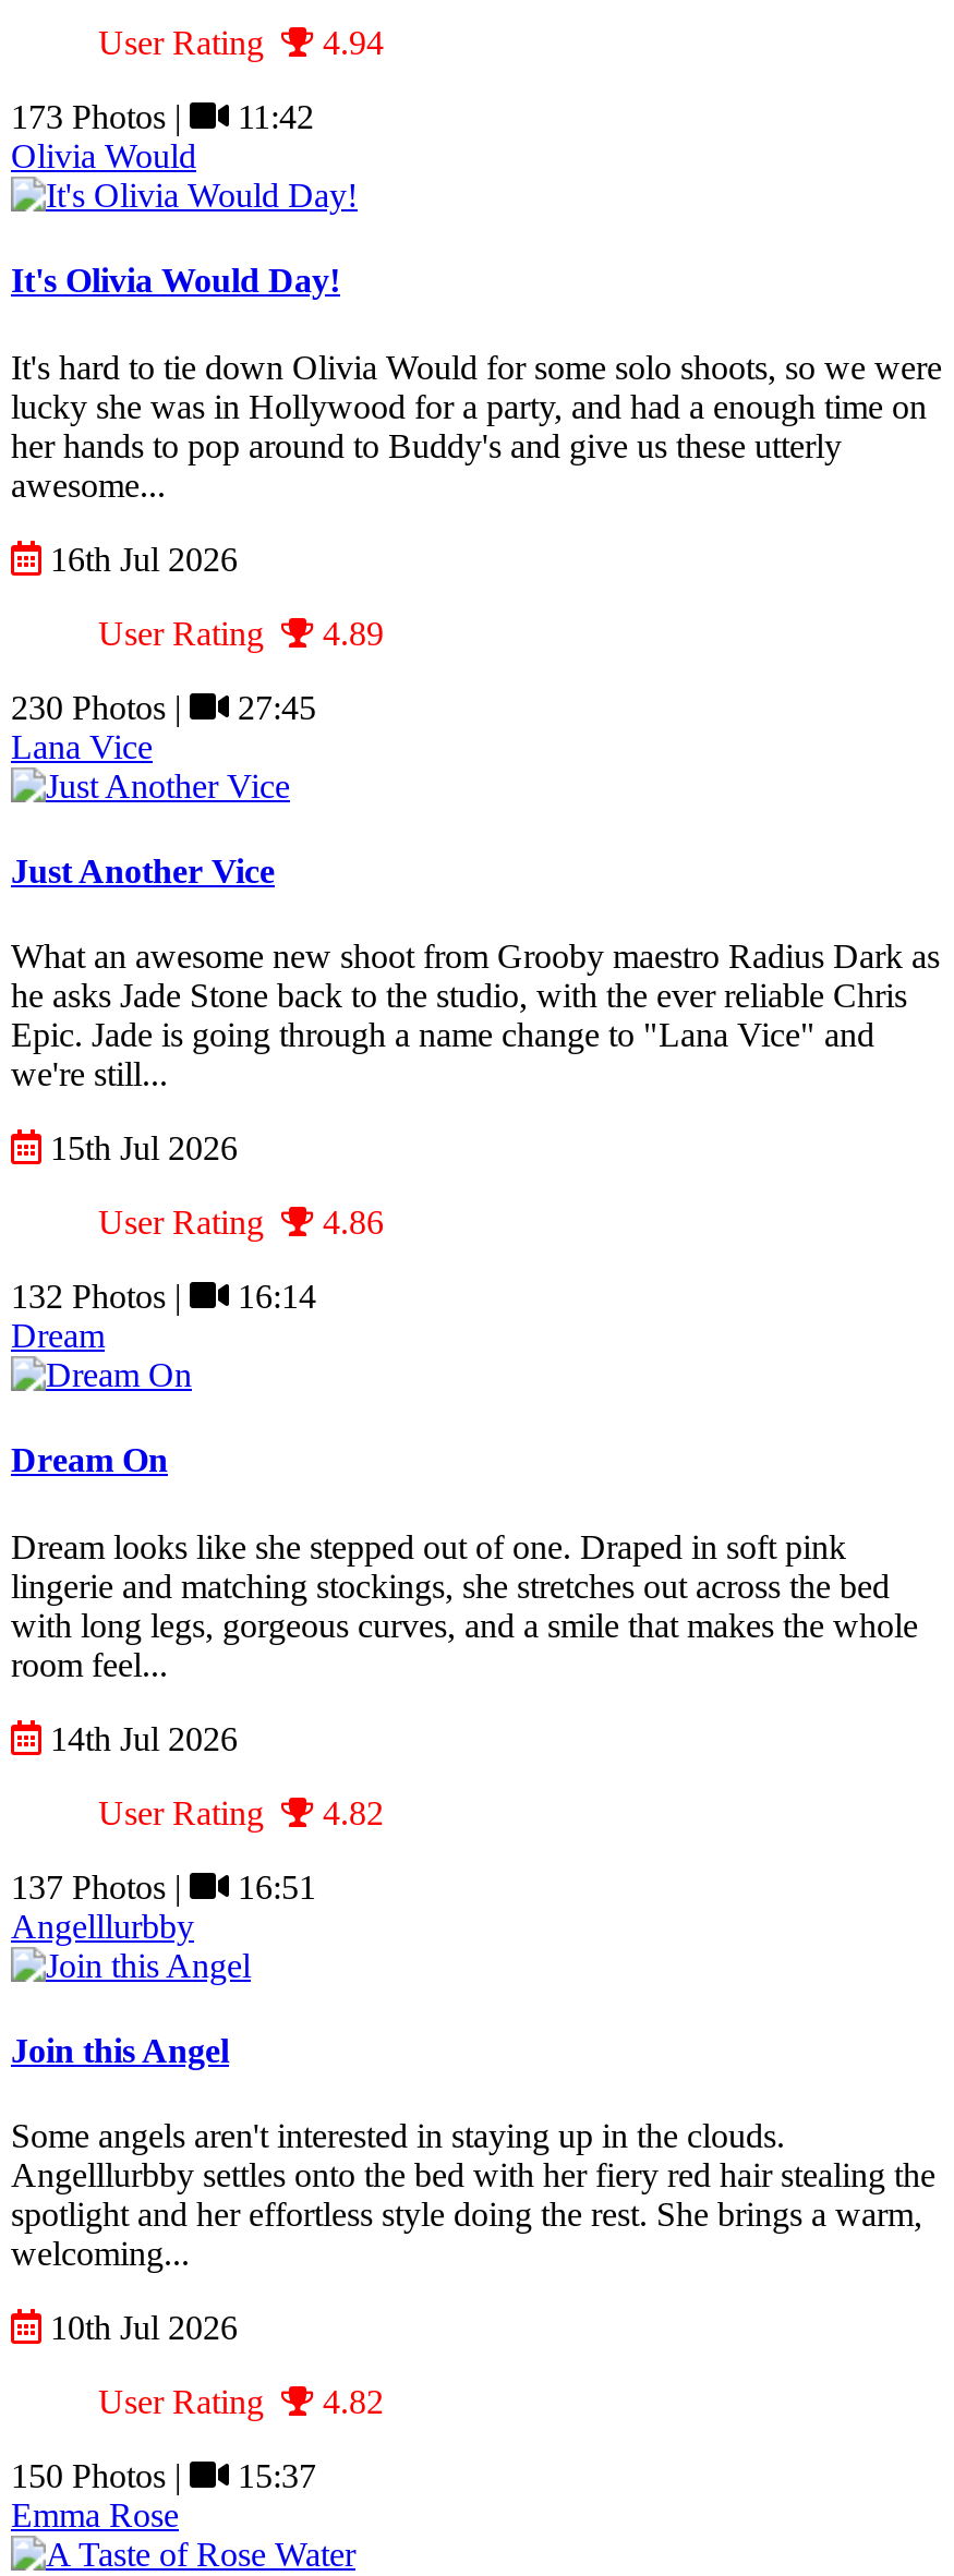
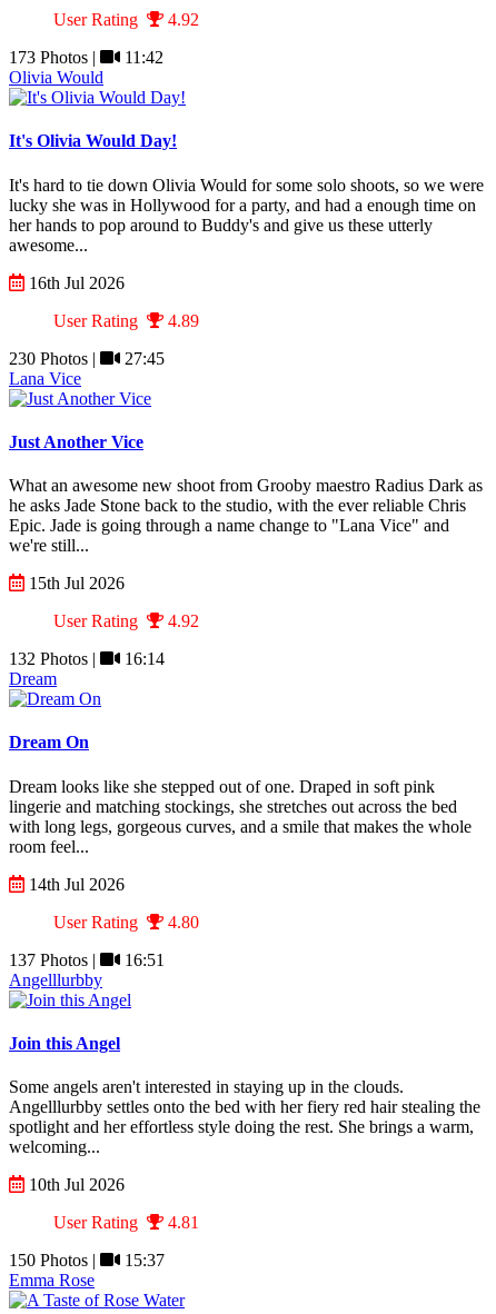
[98,24,384,61] User Rating 4.94 -> [53,10,199,29] User Rating 4.92
[98,1204,384,1241] User Rating 4.86 -> [53,612,199,630] User Rating 4.92
[98,1793,384,1831] User Rating 4.82 -> [53,912,199,931] User Rating 4.80
[98,2383,384,2421] User Rating 4.82 -> [53,1213,199,1232] User Rating 4.81

